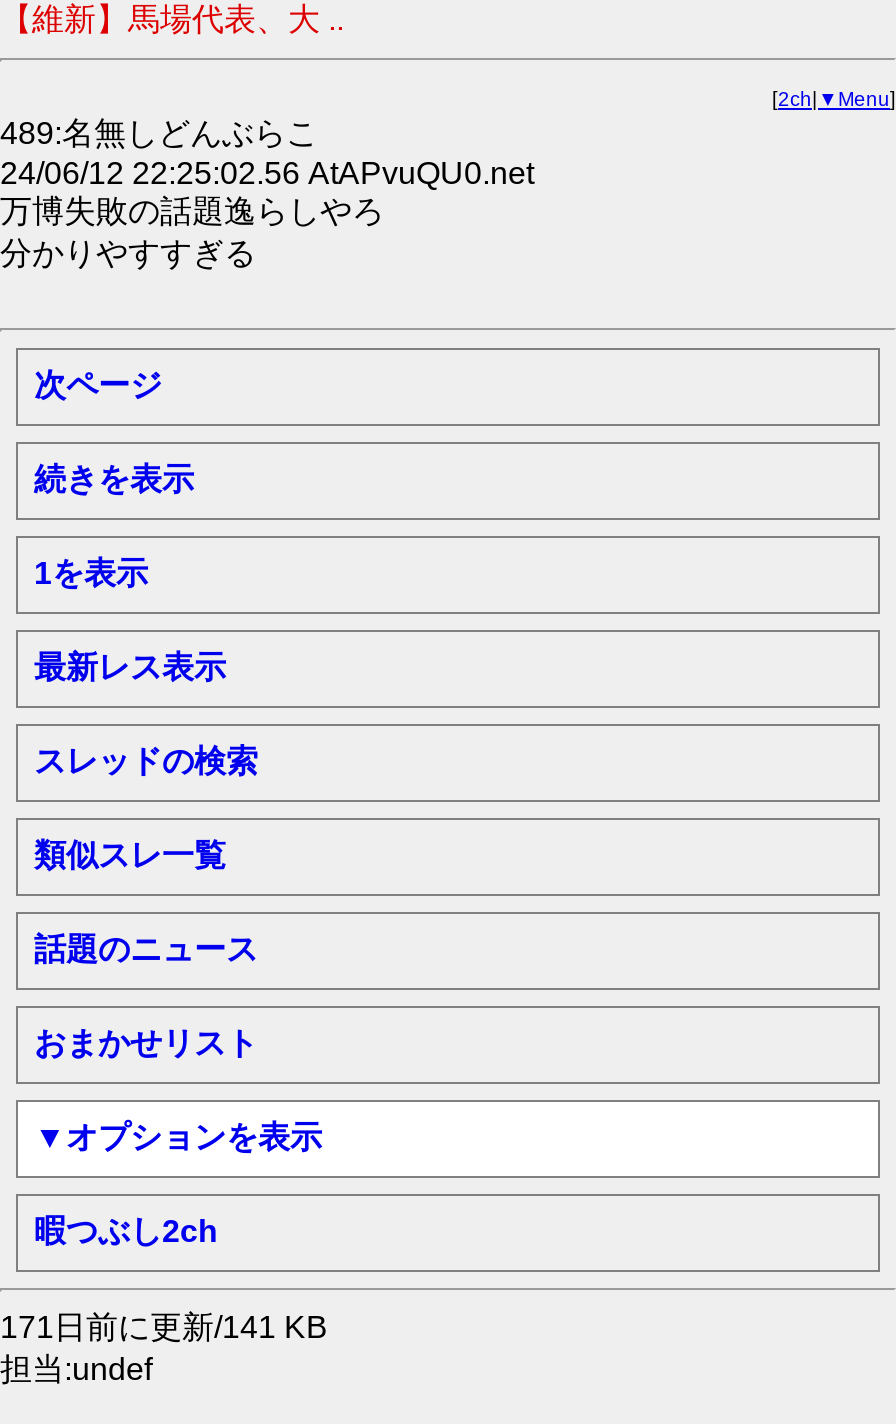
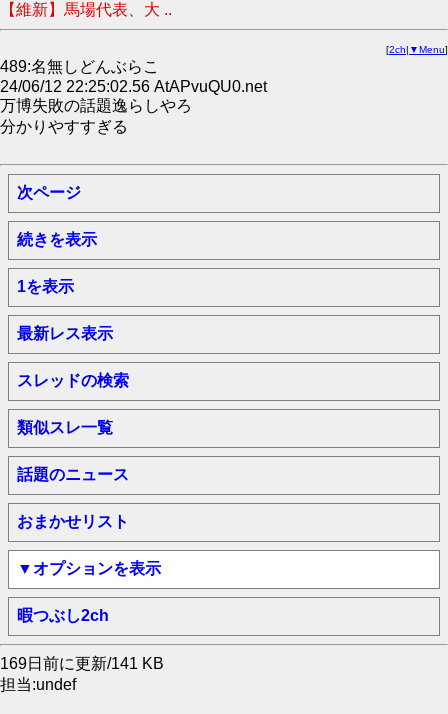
[0,1310,328,1344] 171日前に更新/141 KB -> [0,655,164,672] 169日前に更新/141 KB

